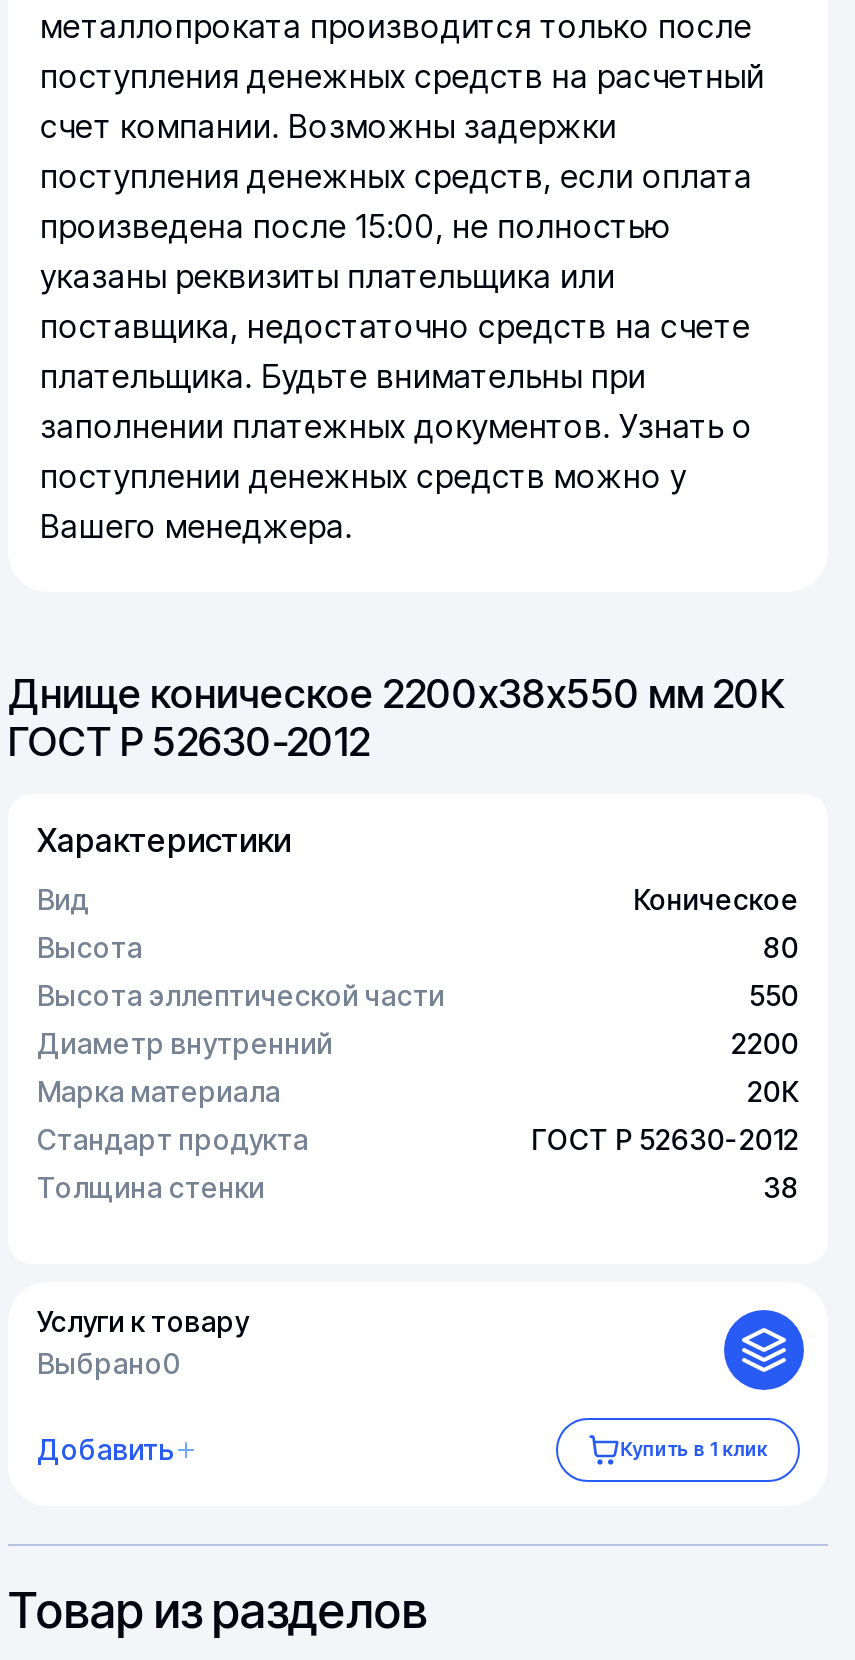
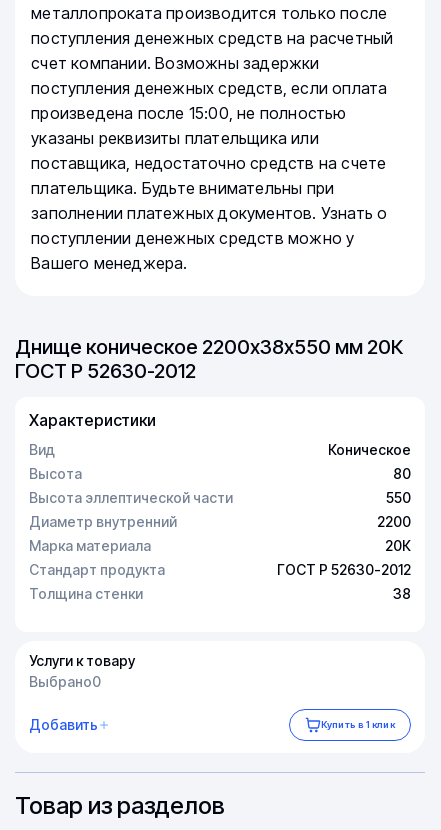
[722,1308,806,1392] [image] -> none

